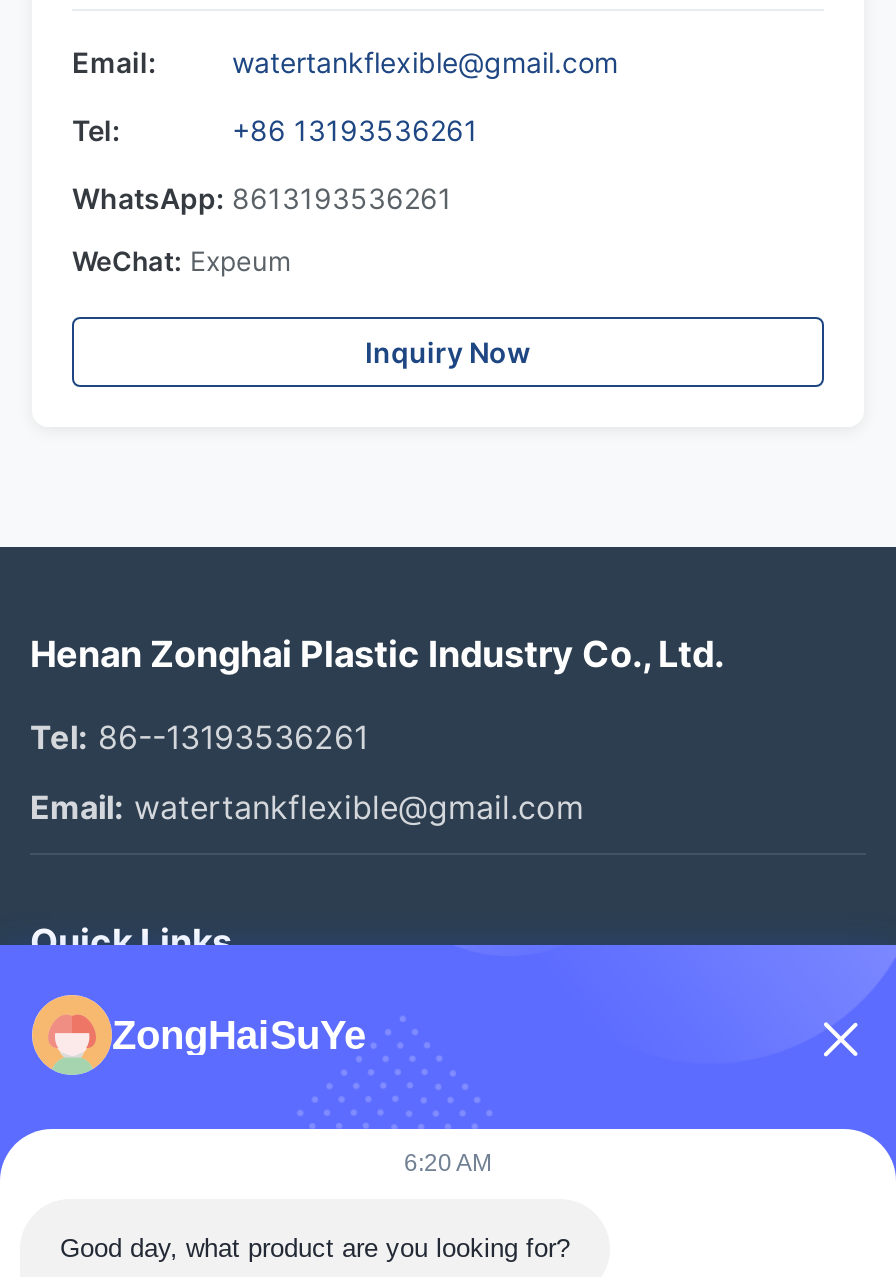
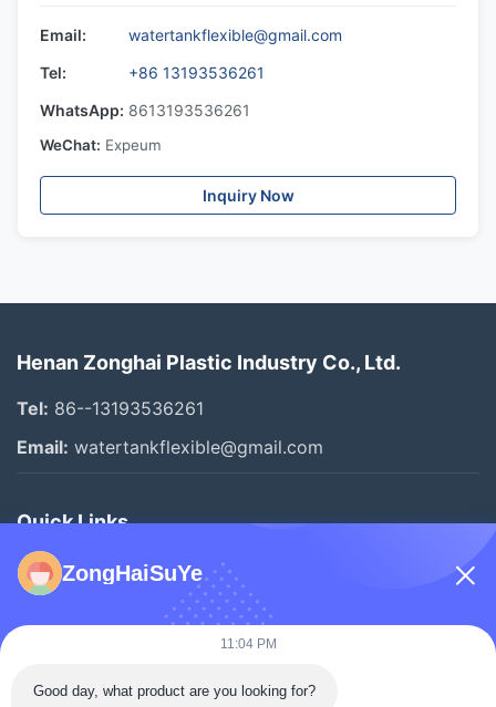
[404,1149,492,1177] 6:20 AM -> [220,636,276,652] 11:04 PM

